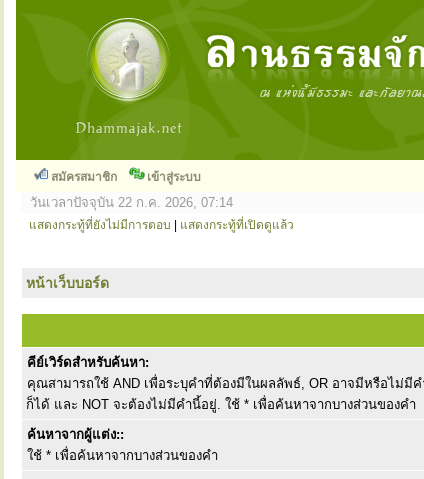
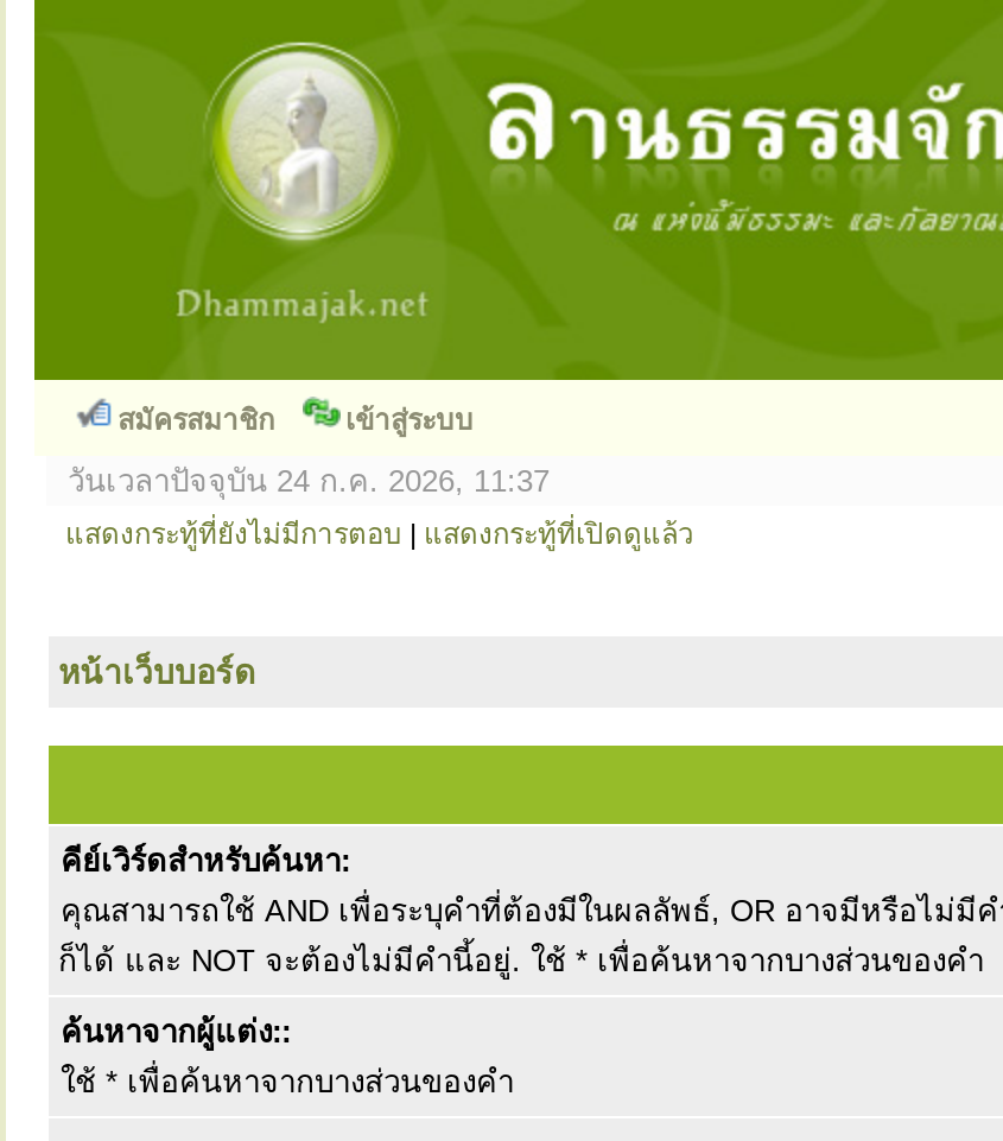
[30,195,241,210] วันเวลาปัจจุบัน 22 ก.ค. 2026, 07:14 -> [68,463,569,499] วันเวลาปัจจุบัน 24 ก.ค. 2026, 11:37

